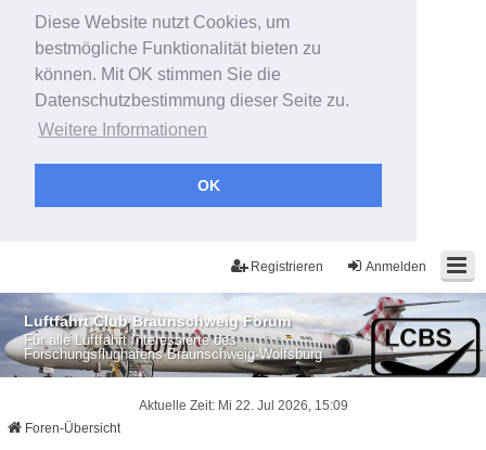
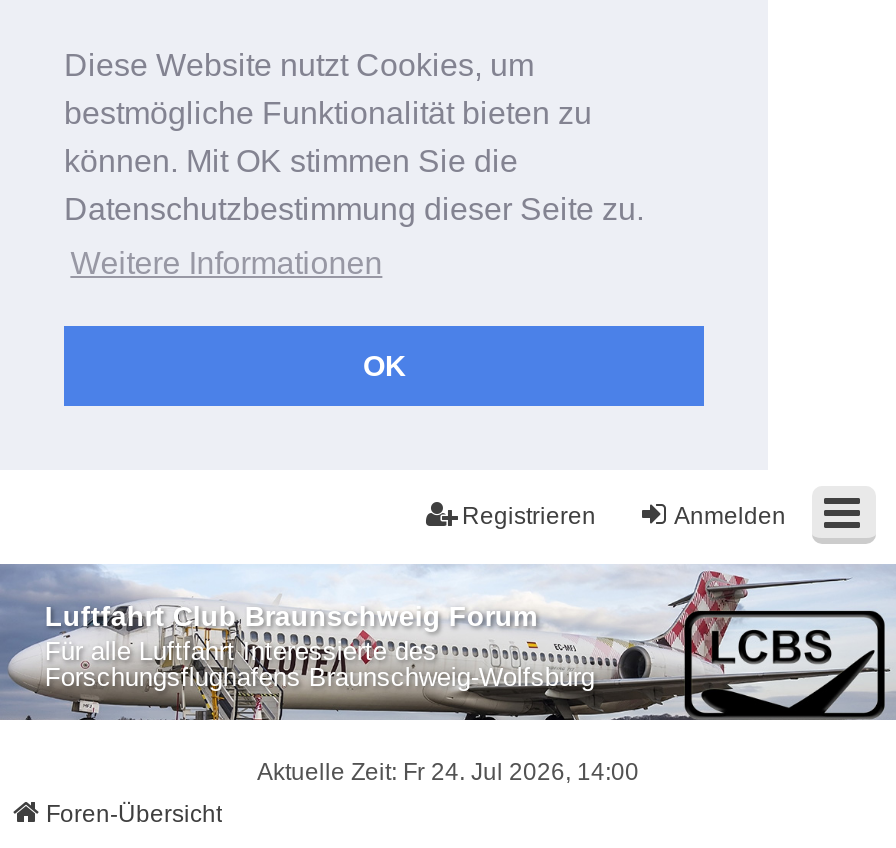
[138,398,348,413] Aktuelle Zeit: Mi 22. Jul 2026, 15:09 -> [257,758,639,786] Aktuelle Zeit: Fr 24. Jul 2026, 14:00

